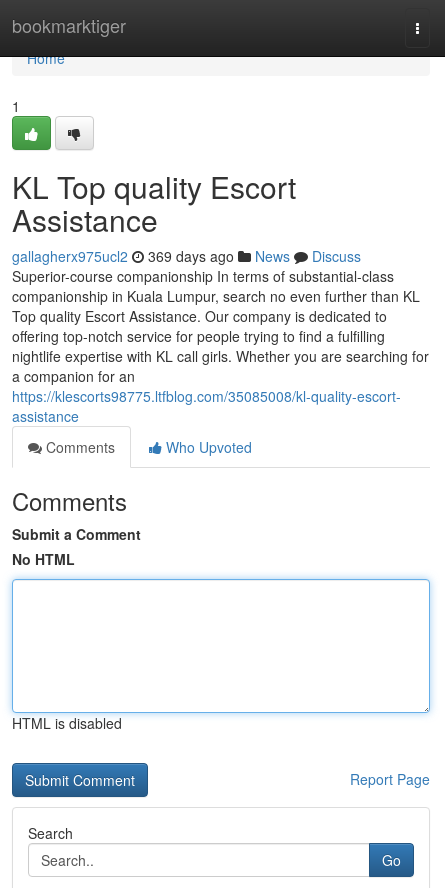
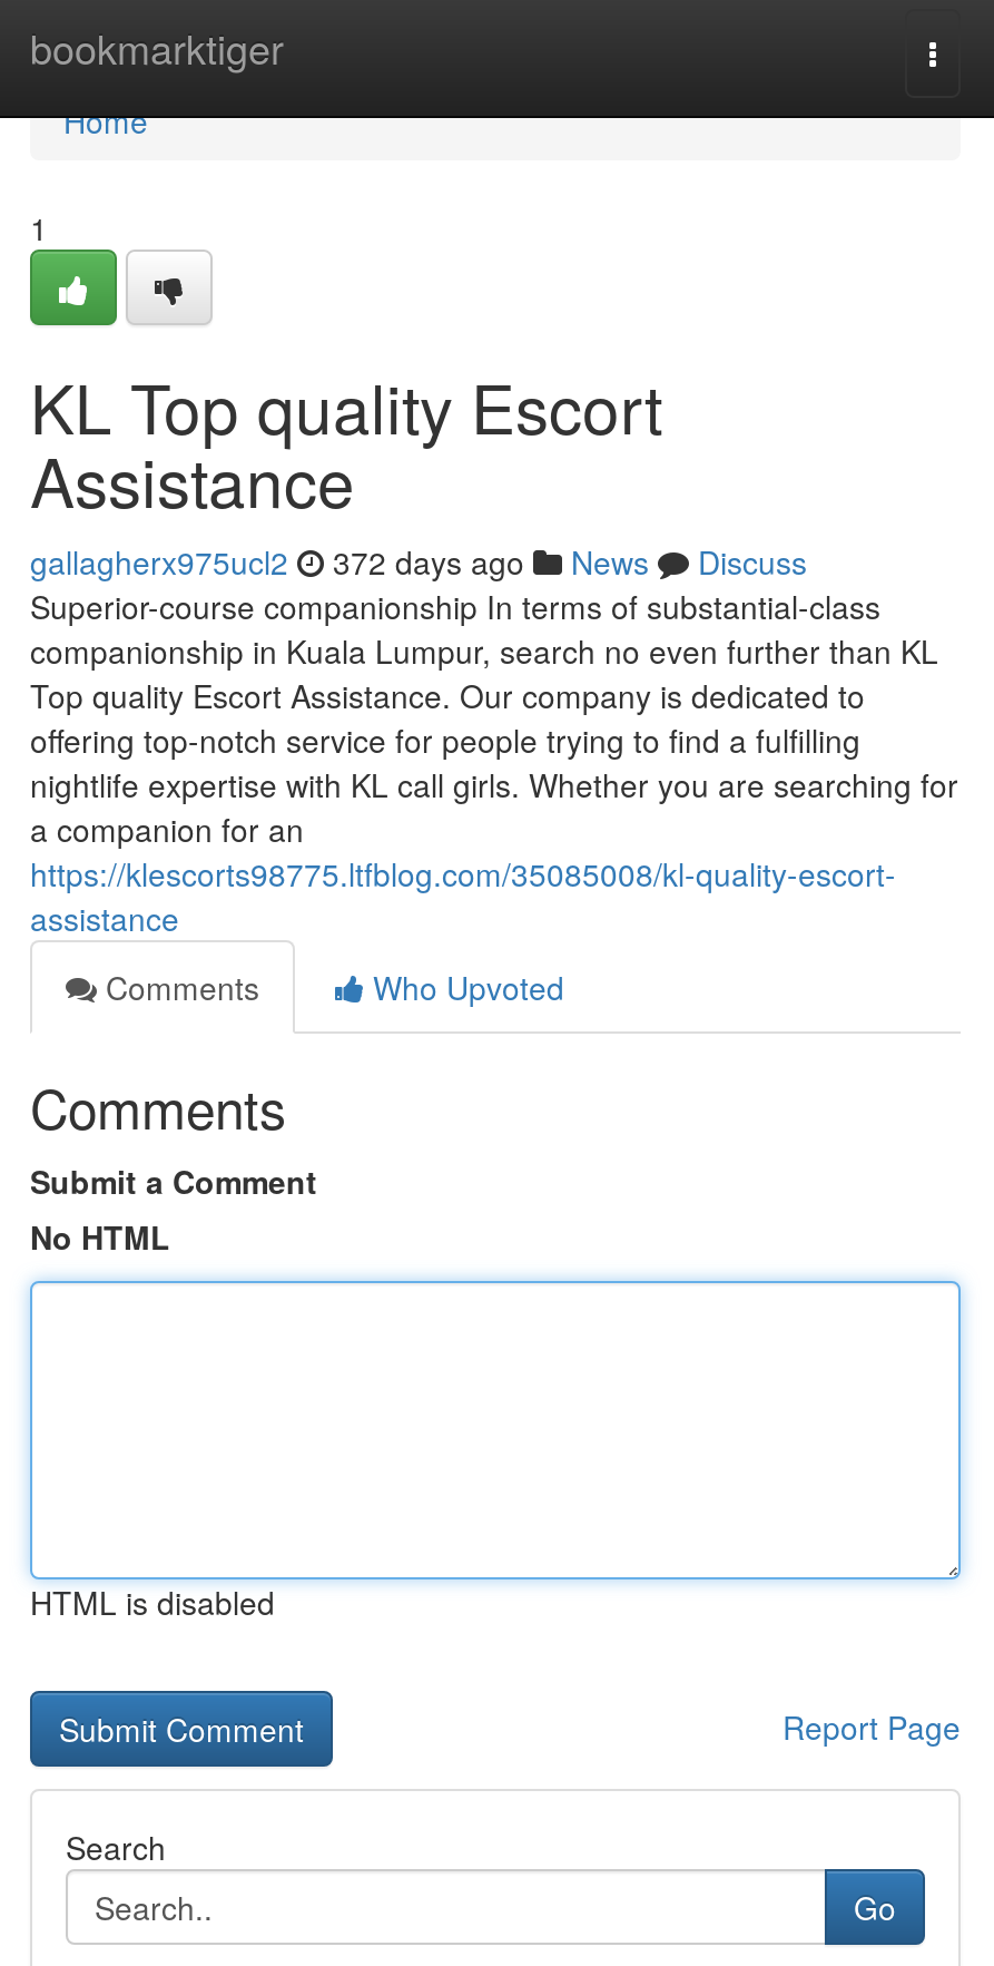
[12,246,361,266] gallagherx975ucl2 369 days ago News Discuss -> [30,539,807,584] gallagherx975ucl2 372 days ago News Discuss

